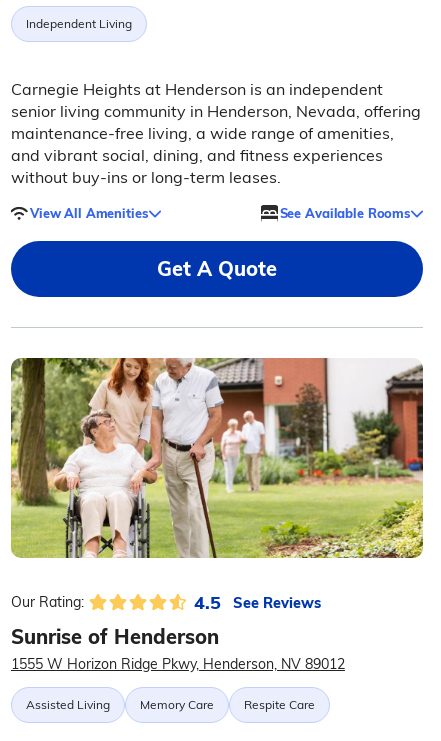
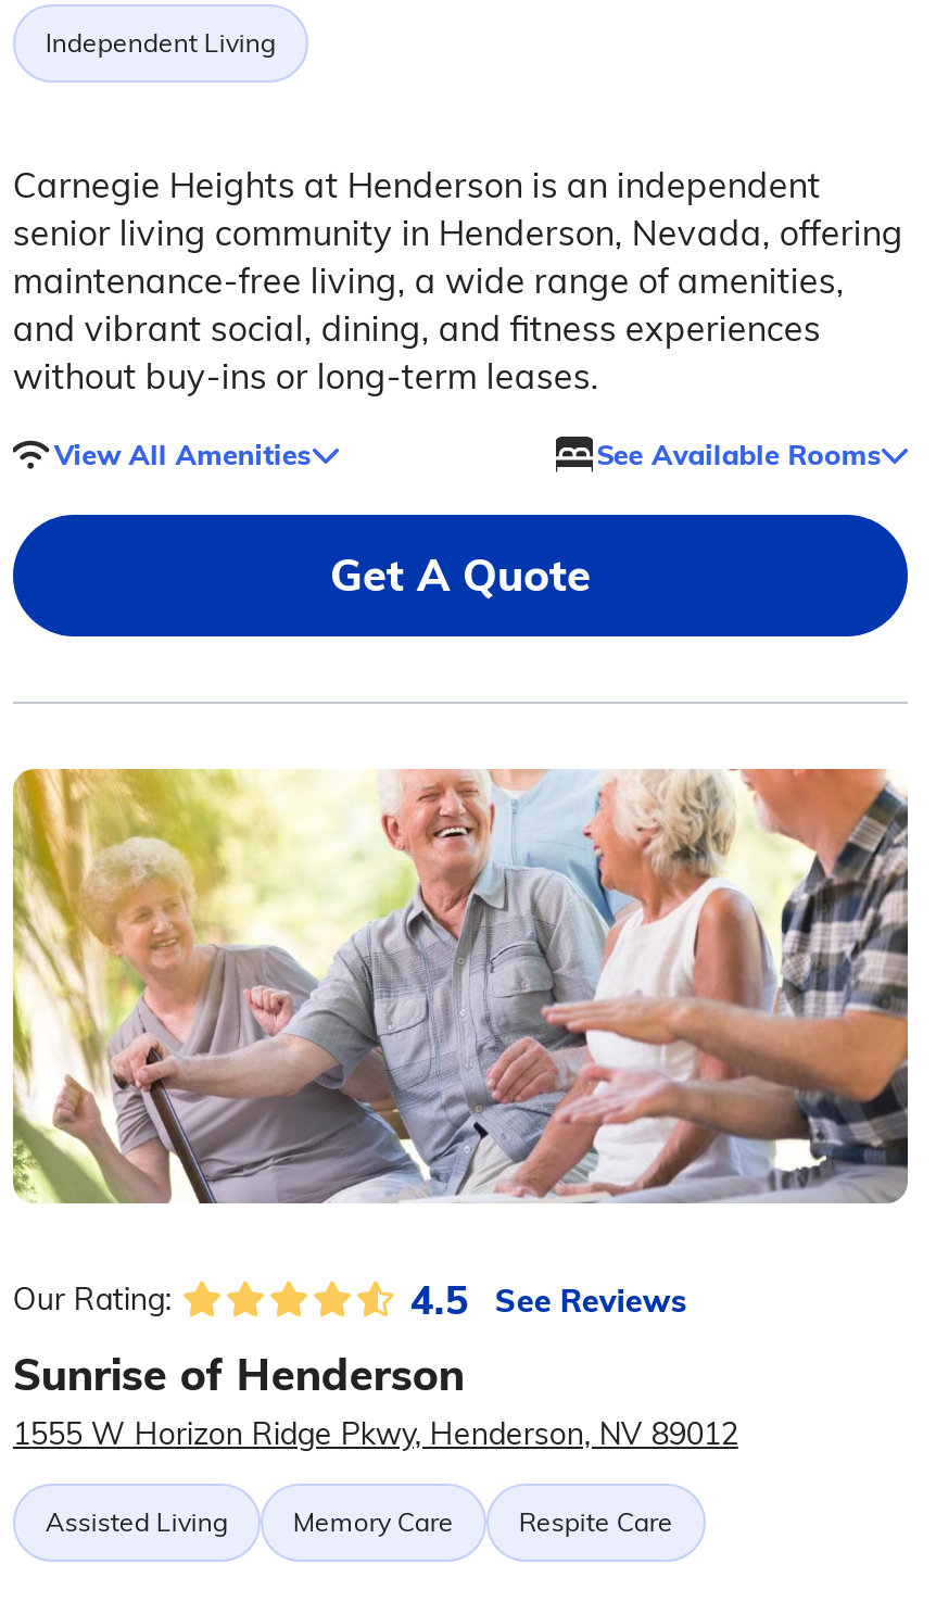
[10,357,424,559] [image] -> [11,767,910,1206] [image]

